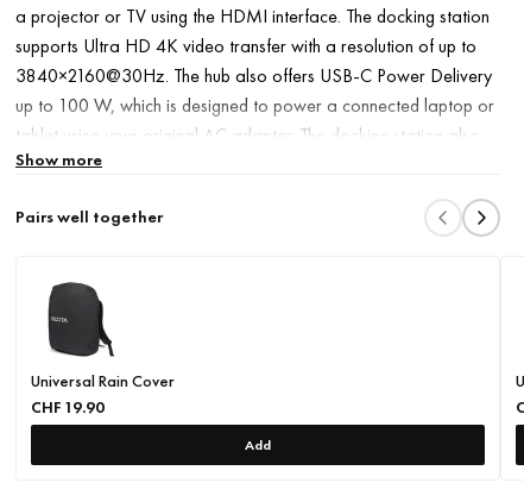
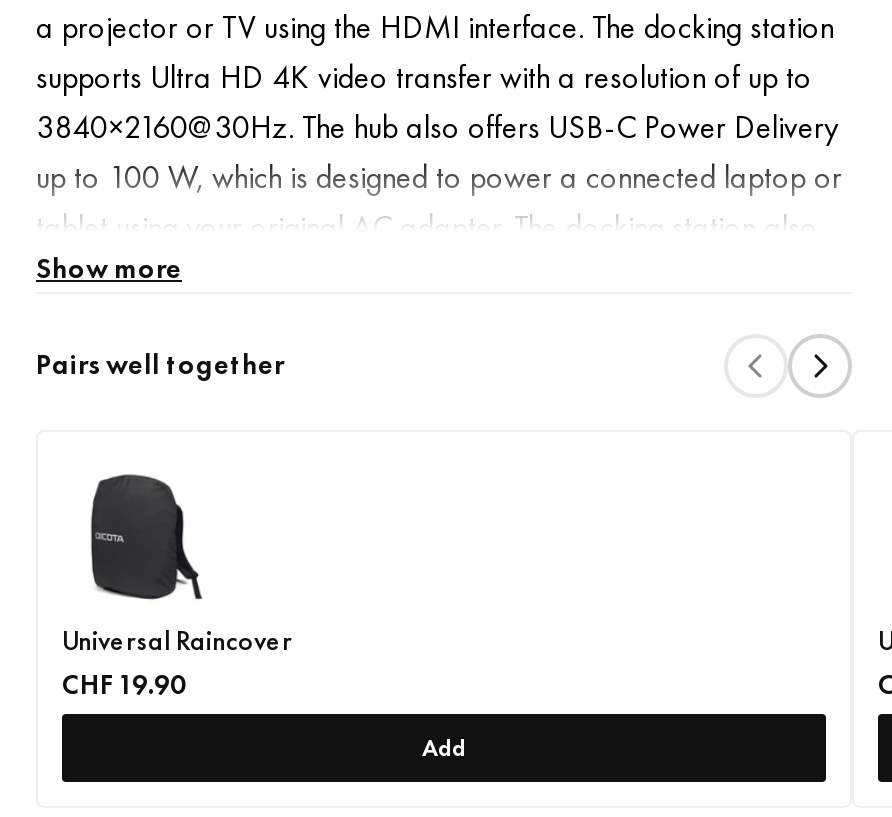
[31,370,175,391] Universal Rain Cover -> [62,621,292,657] Universal Raincover

